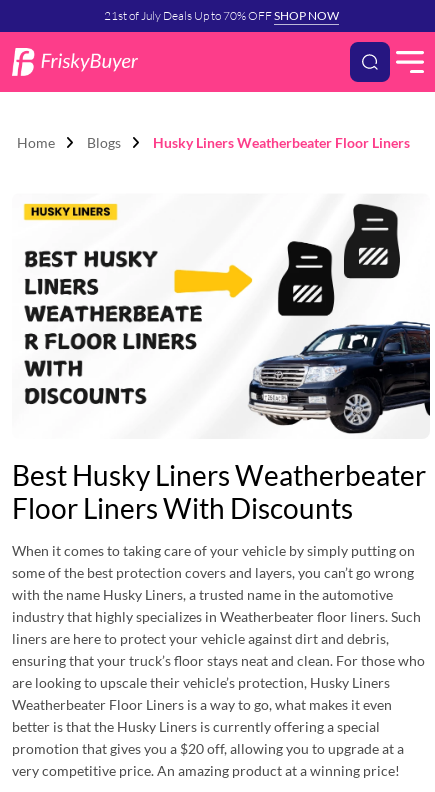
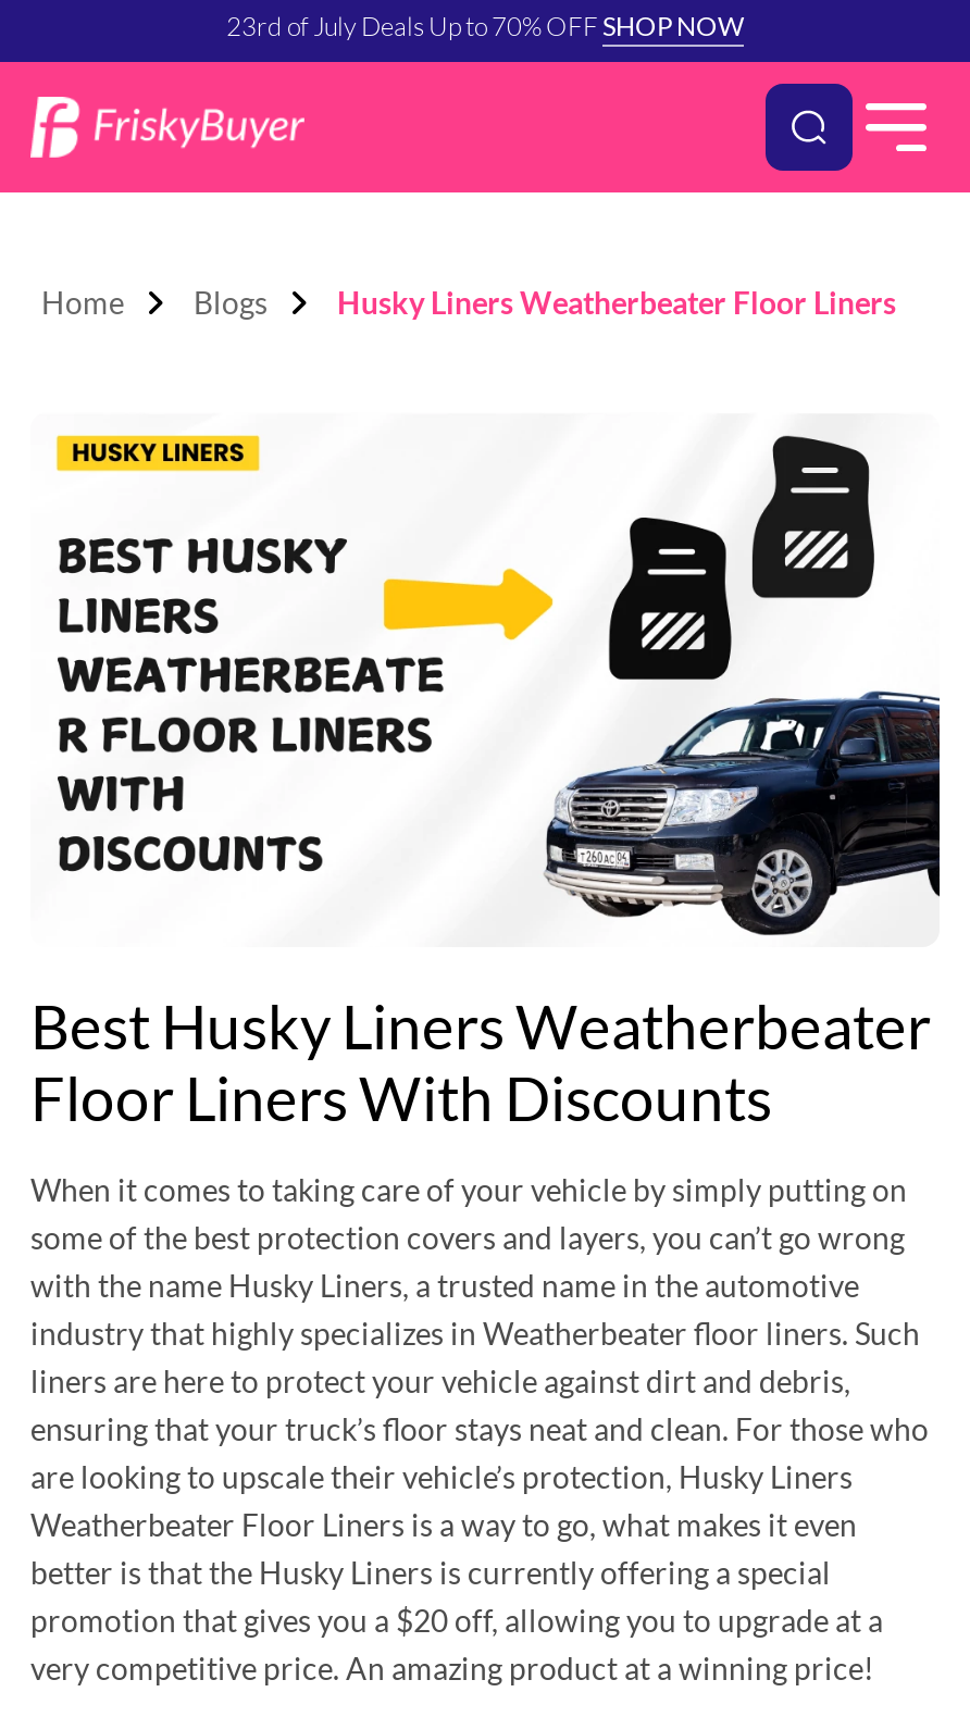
[103,8,338,23] 21st of July Deals Up to 70% OFF SHOP NOW -> [226,10,744,42] 23rd of July Deals Up to 70% OFF SHOP NOW

